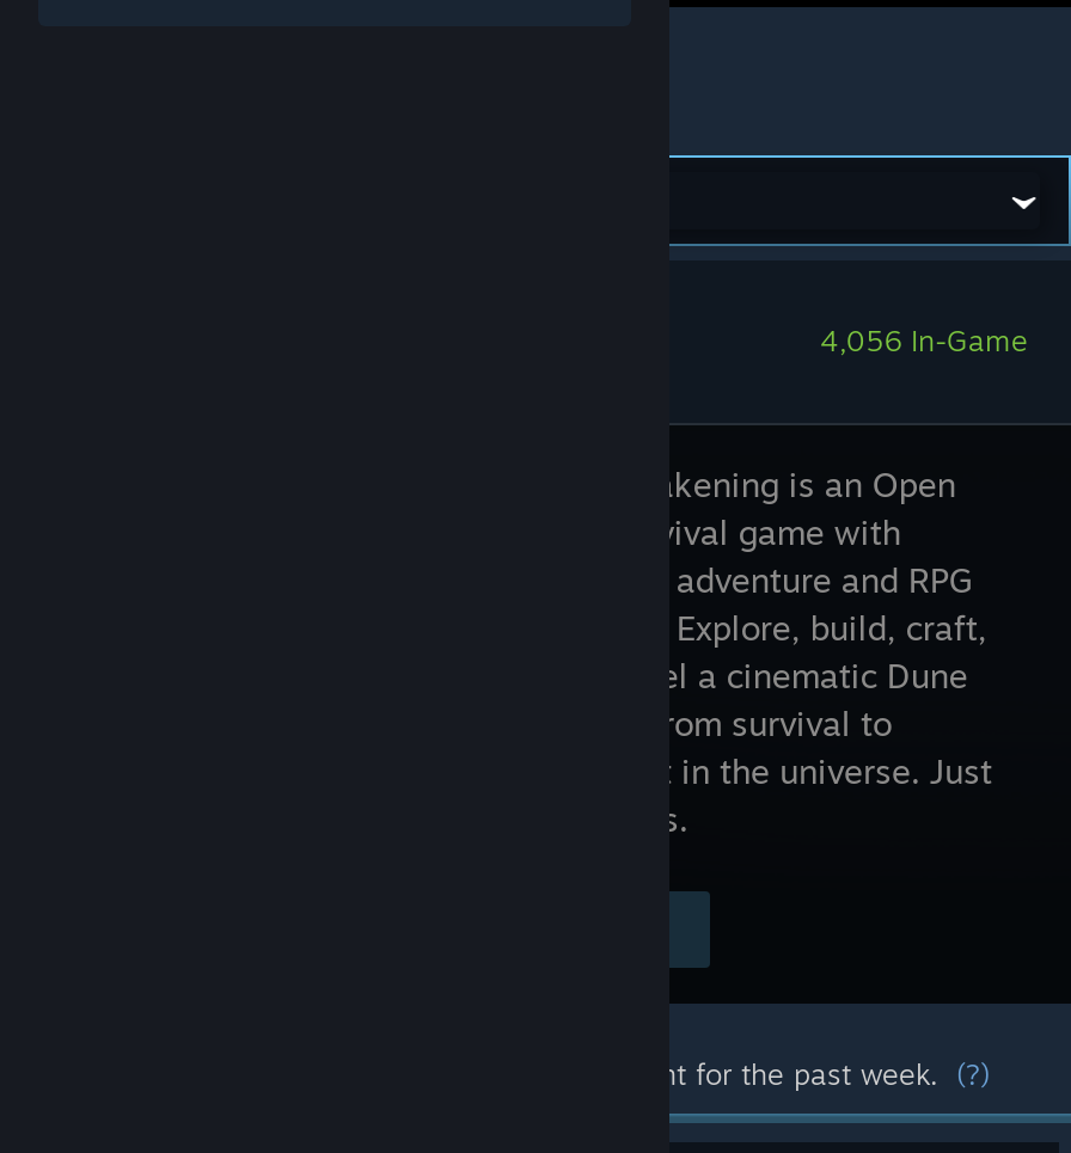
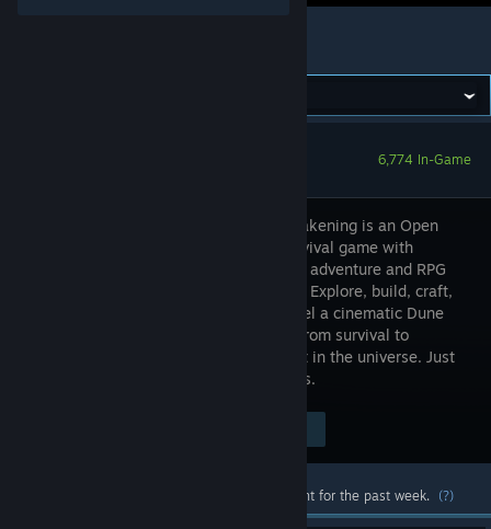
[820,323,1028,358] 4,056 In-Game -> [378,151,471,168] 6,774 In-Game

